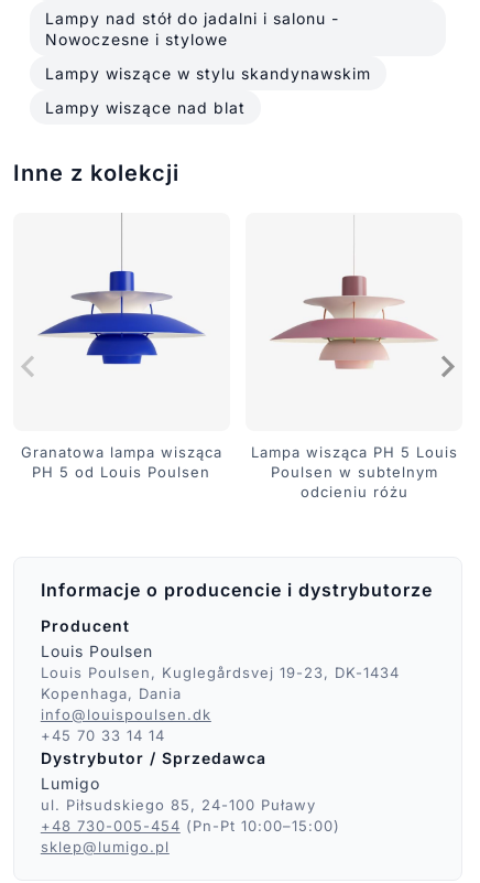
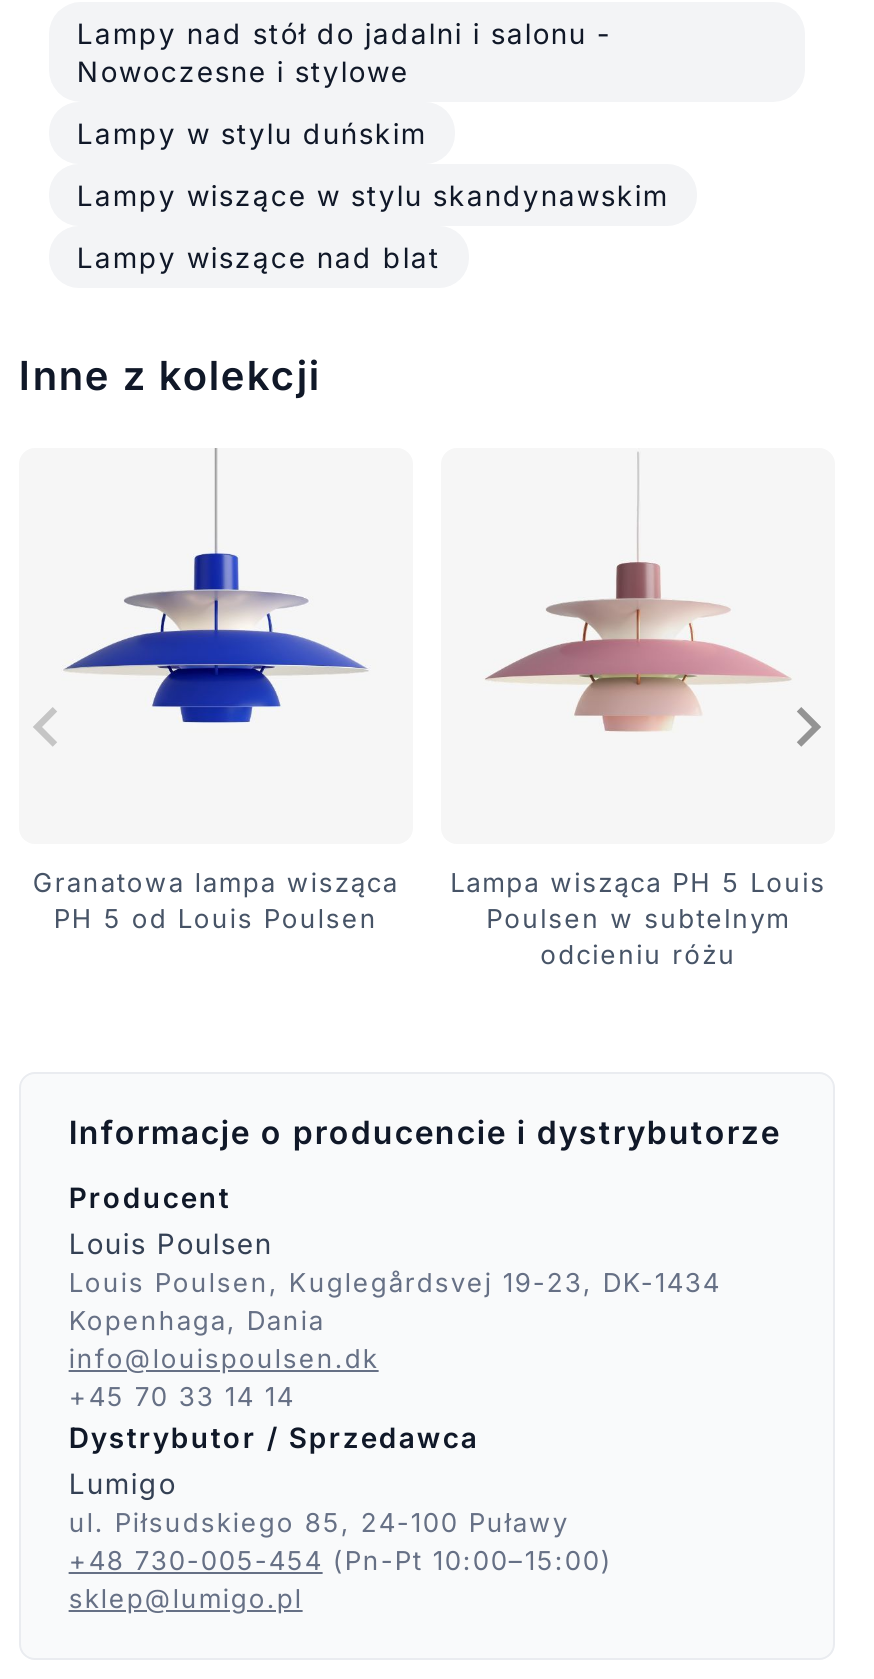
none -> [77,117,427,151] Lampy w stylu duńskim

